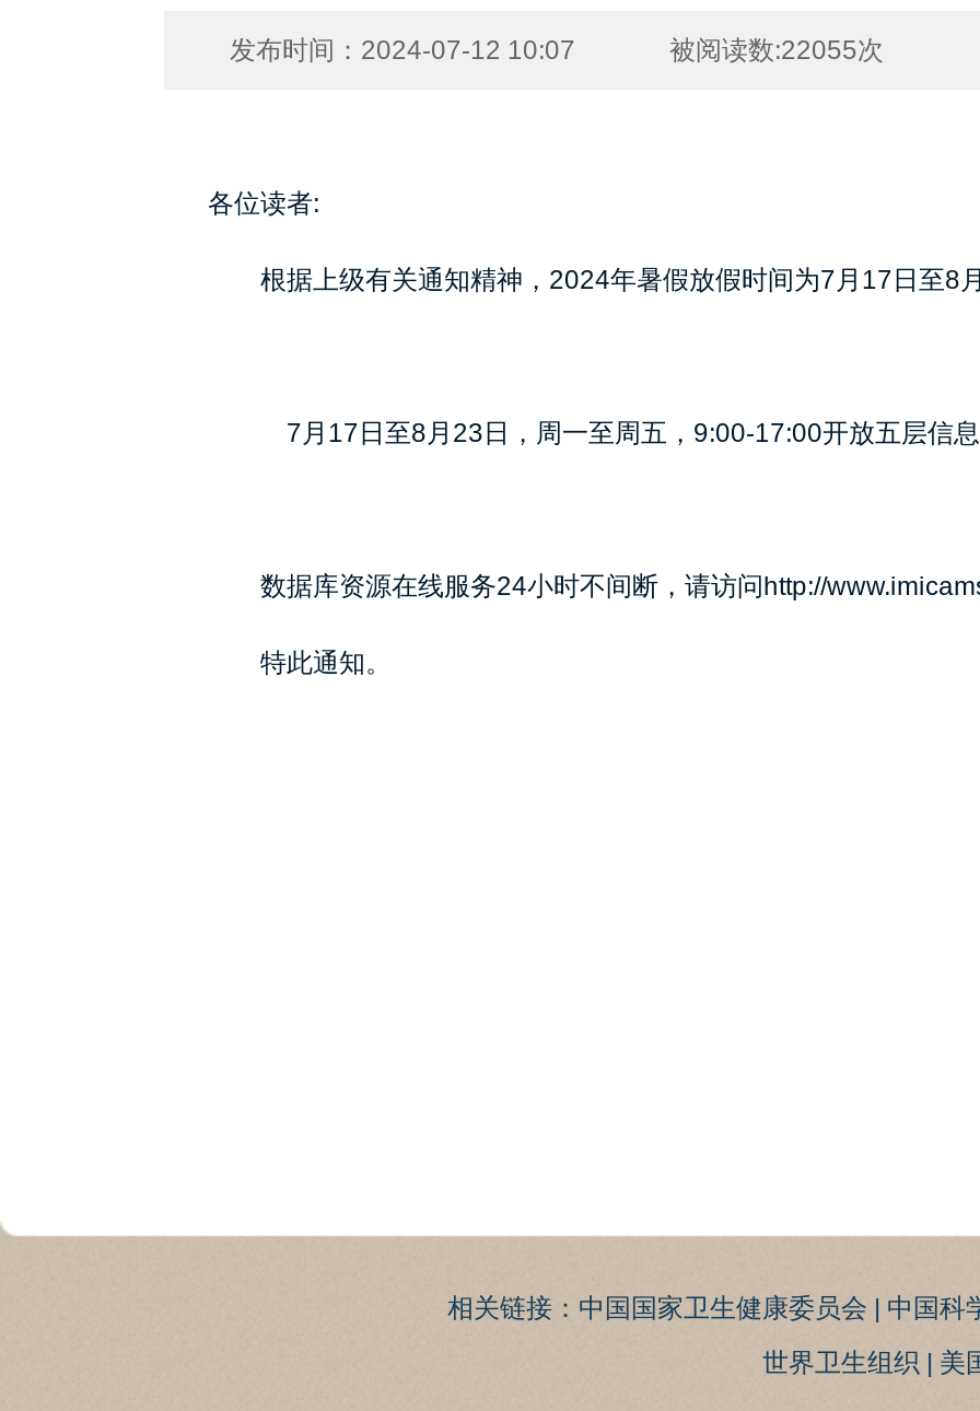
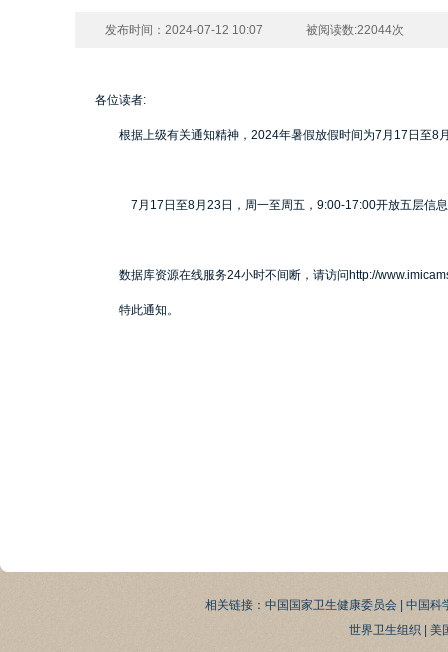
[669,35,884,66] 被阅读数:22055次 -> [306,23,404,37] 被阅读数:22044次

